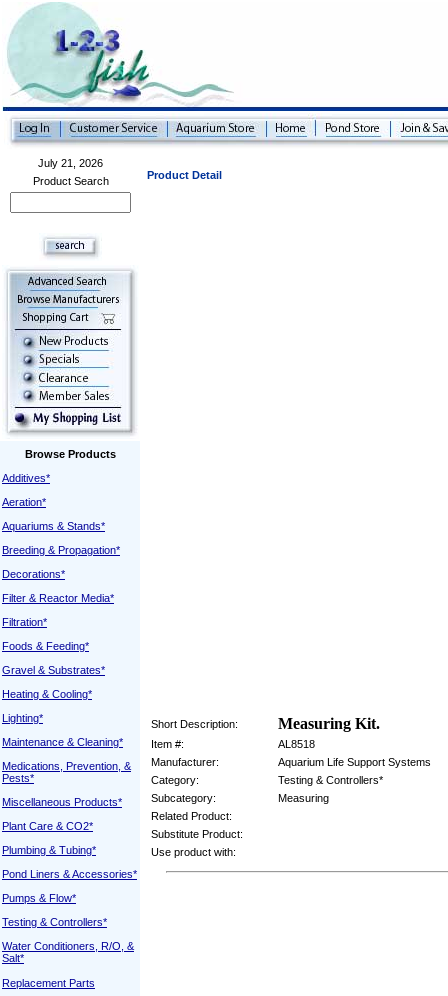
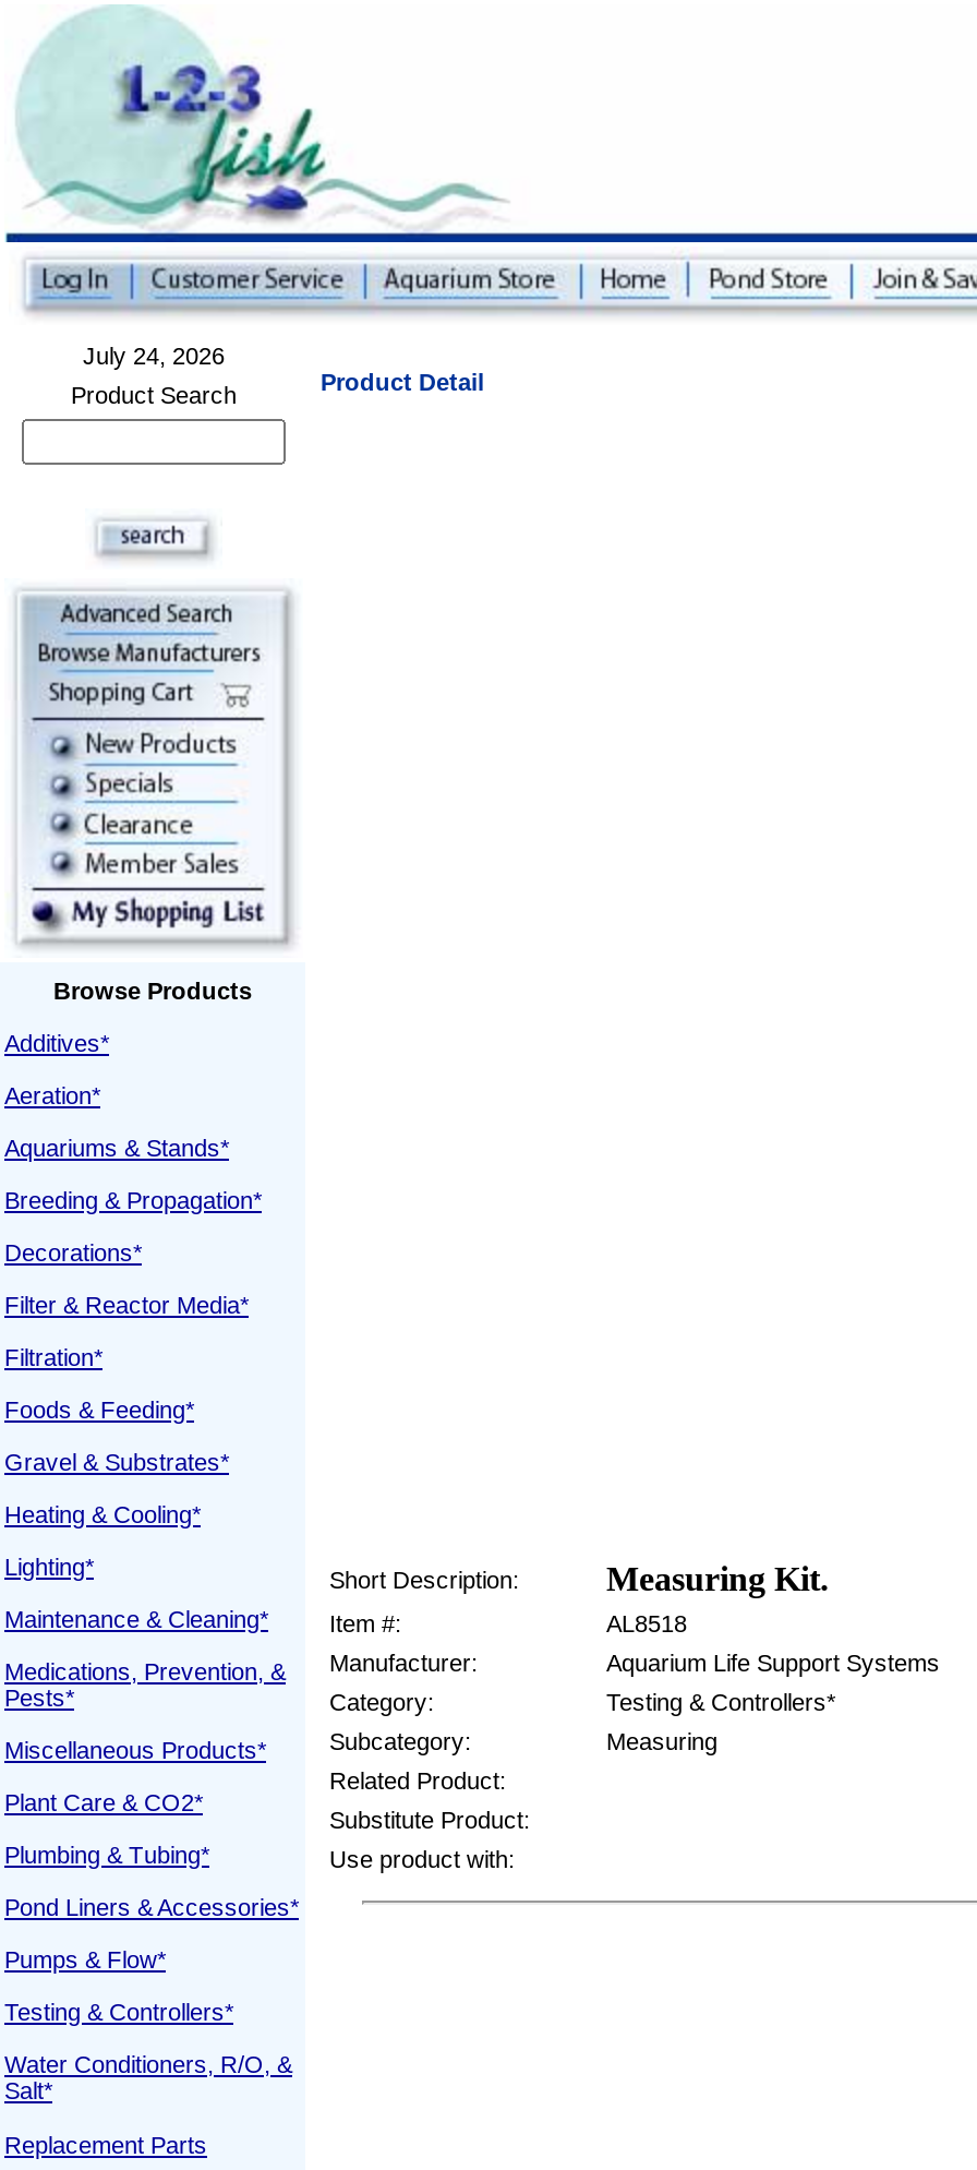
[38,157,103,169] July 21, 2026 -> [83,343,225,369] July 24, 2026

